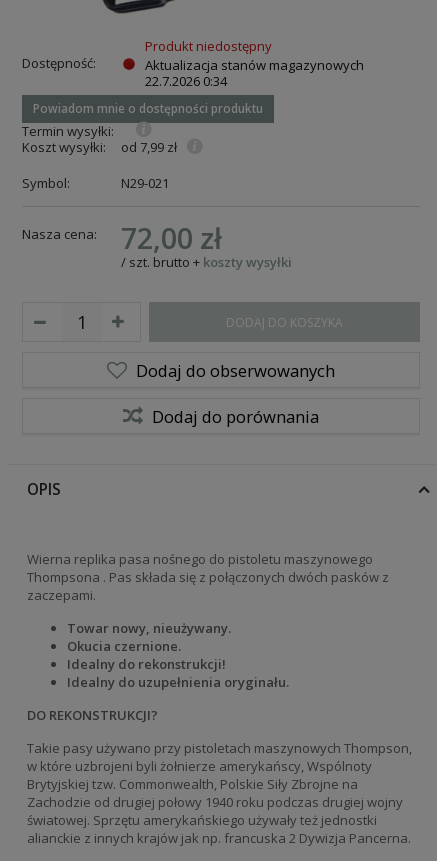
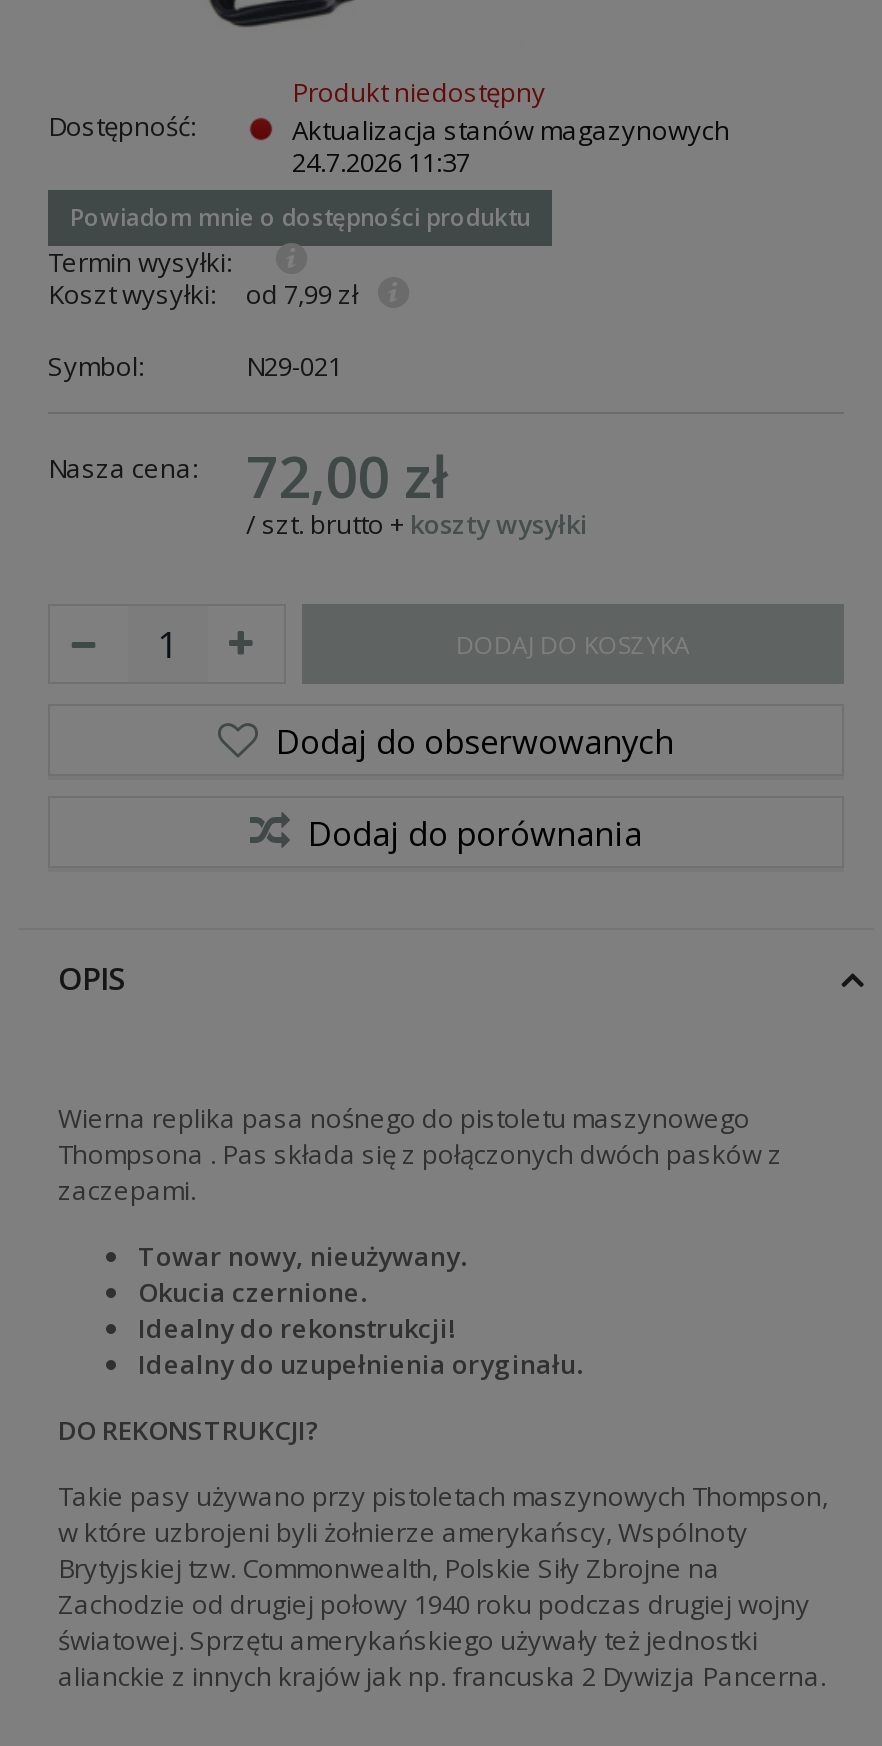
[145,72,227,90] 22.7.2026 0:34 -> [292,144,470,180] 24.7.2026 11:37

